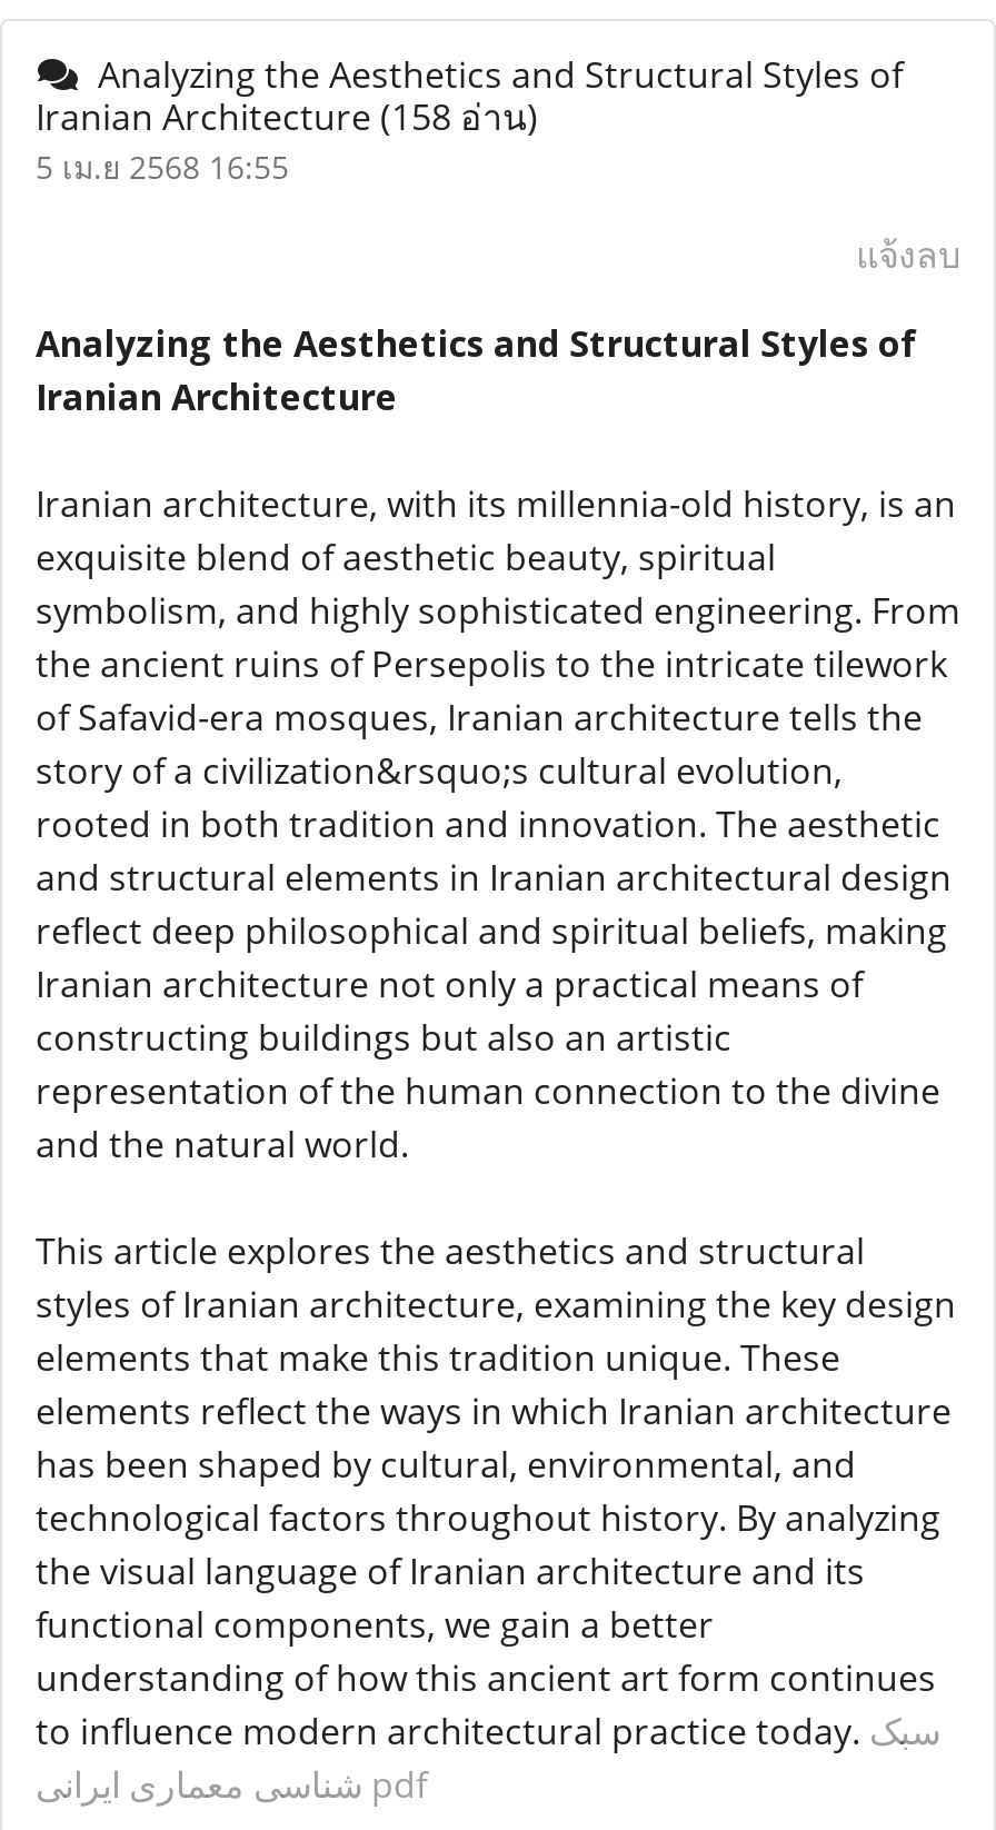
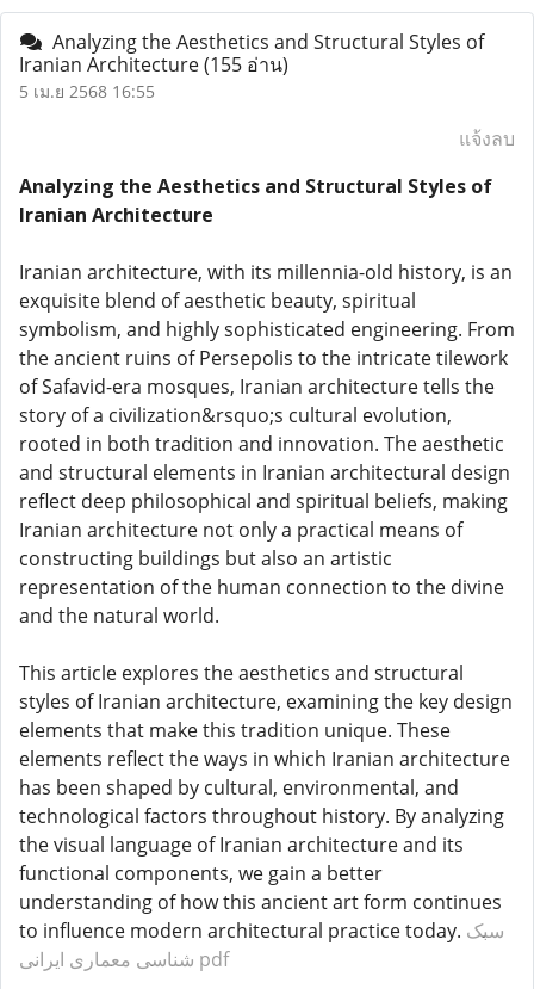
[36,92,538,141] Iranian Architecture (158 อ่าน) -> [19,51,288,78] Iranian Architecture (155 อ่าน)

